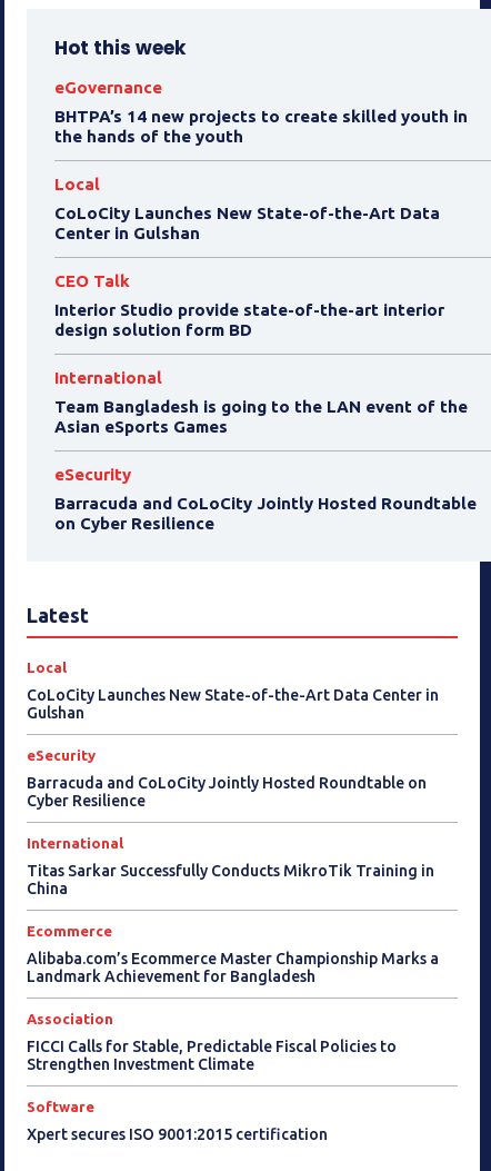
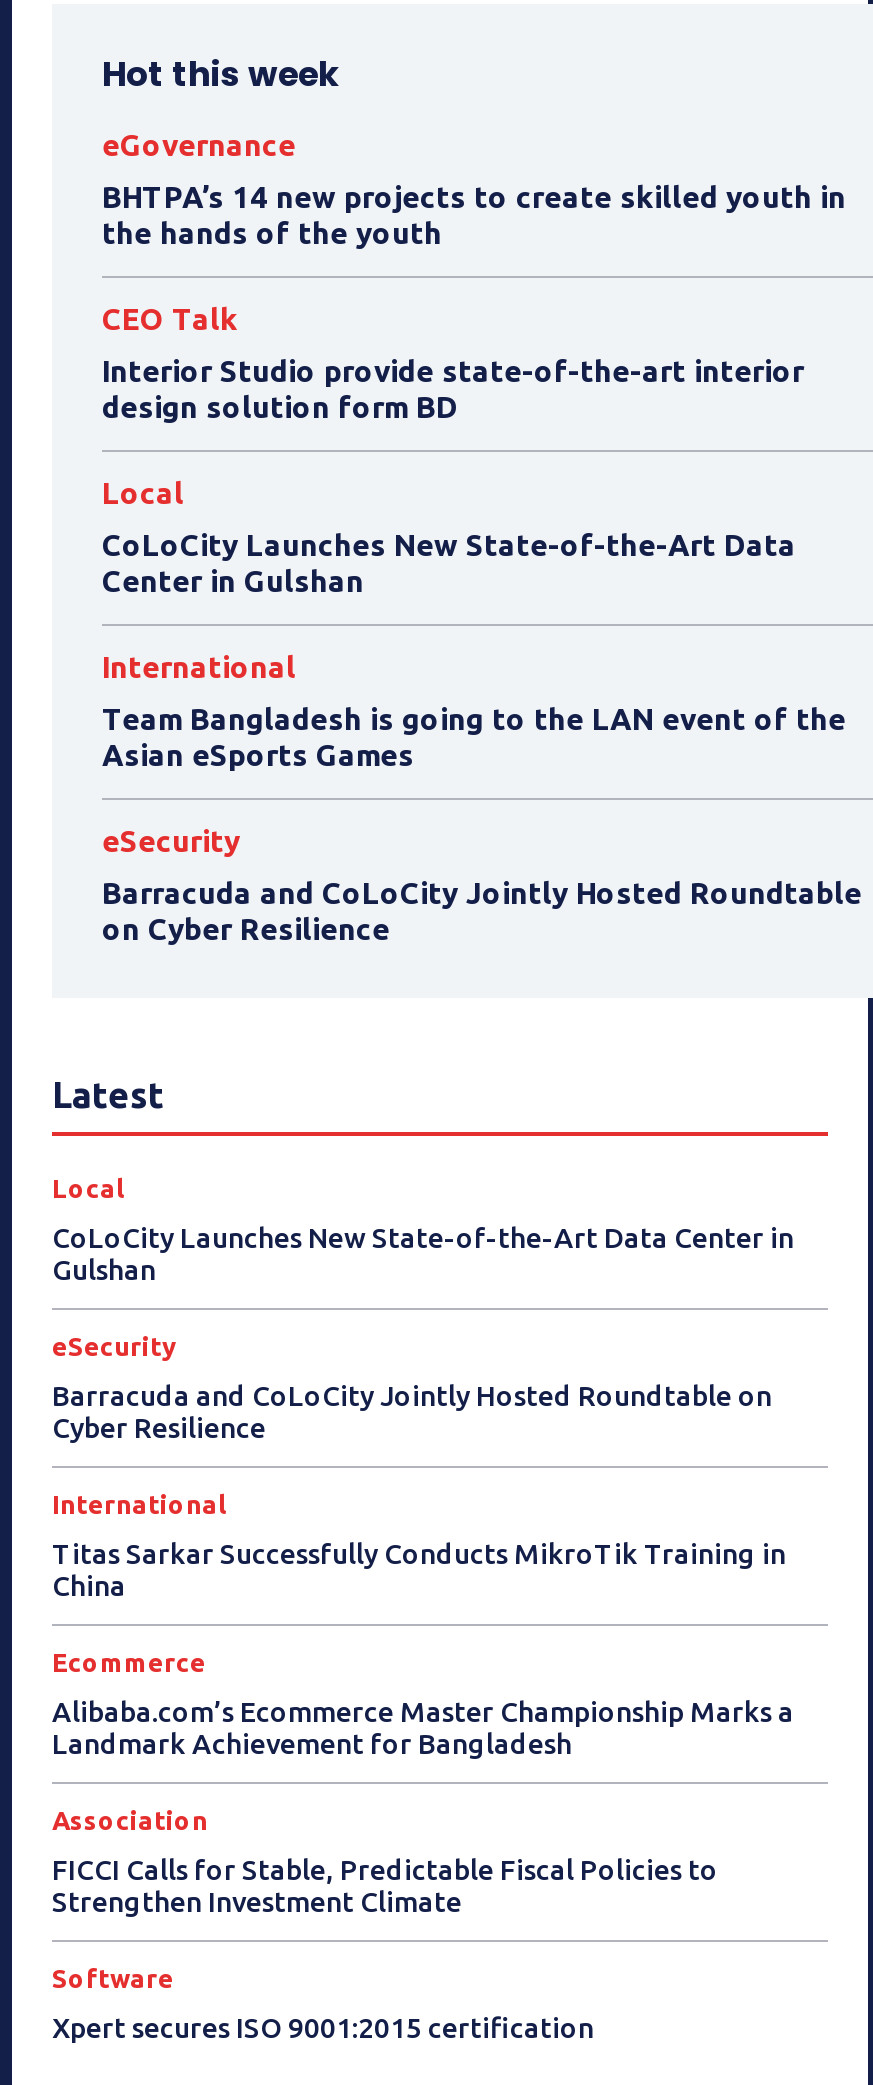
moved [54,175,440,243] -> [102,476,796,598]: Local | CoLoCity Launches New State-of-the-Art Data | Center in Gulshan
moved [54,271,444,339] -> [102,302,804,424]: CEO Talk | Interior Studio provide state-of-the-art interior | design solution form BD

